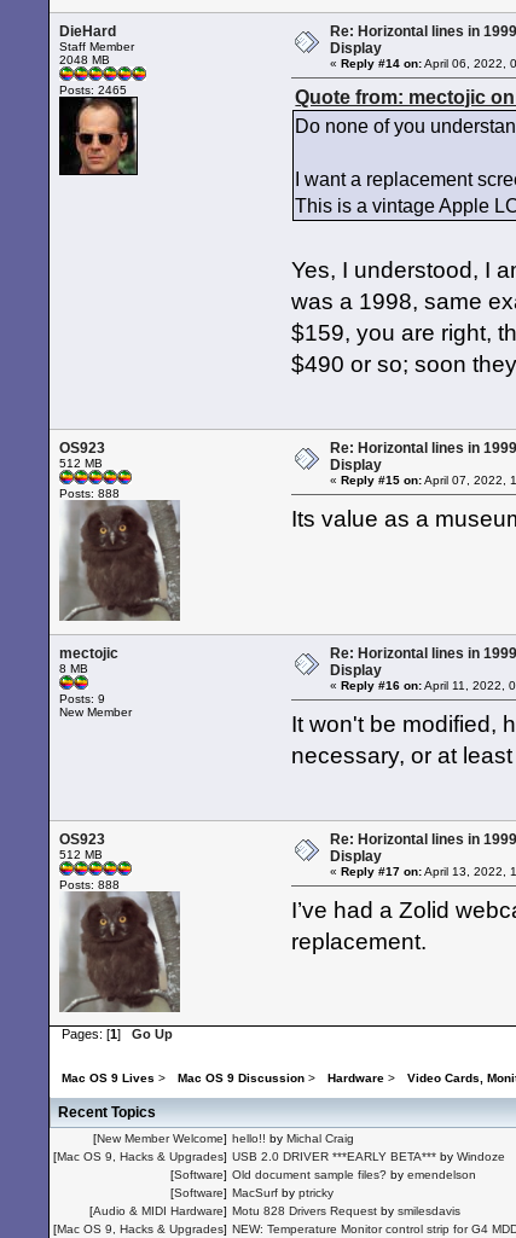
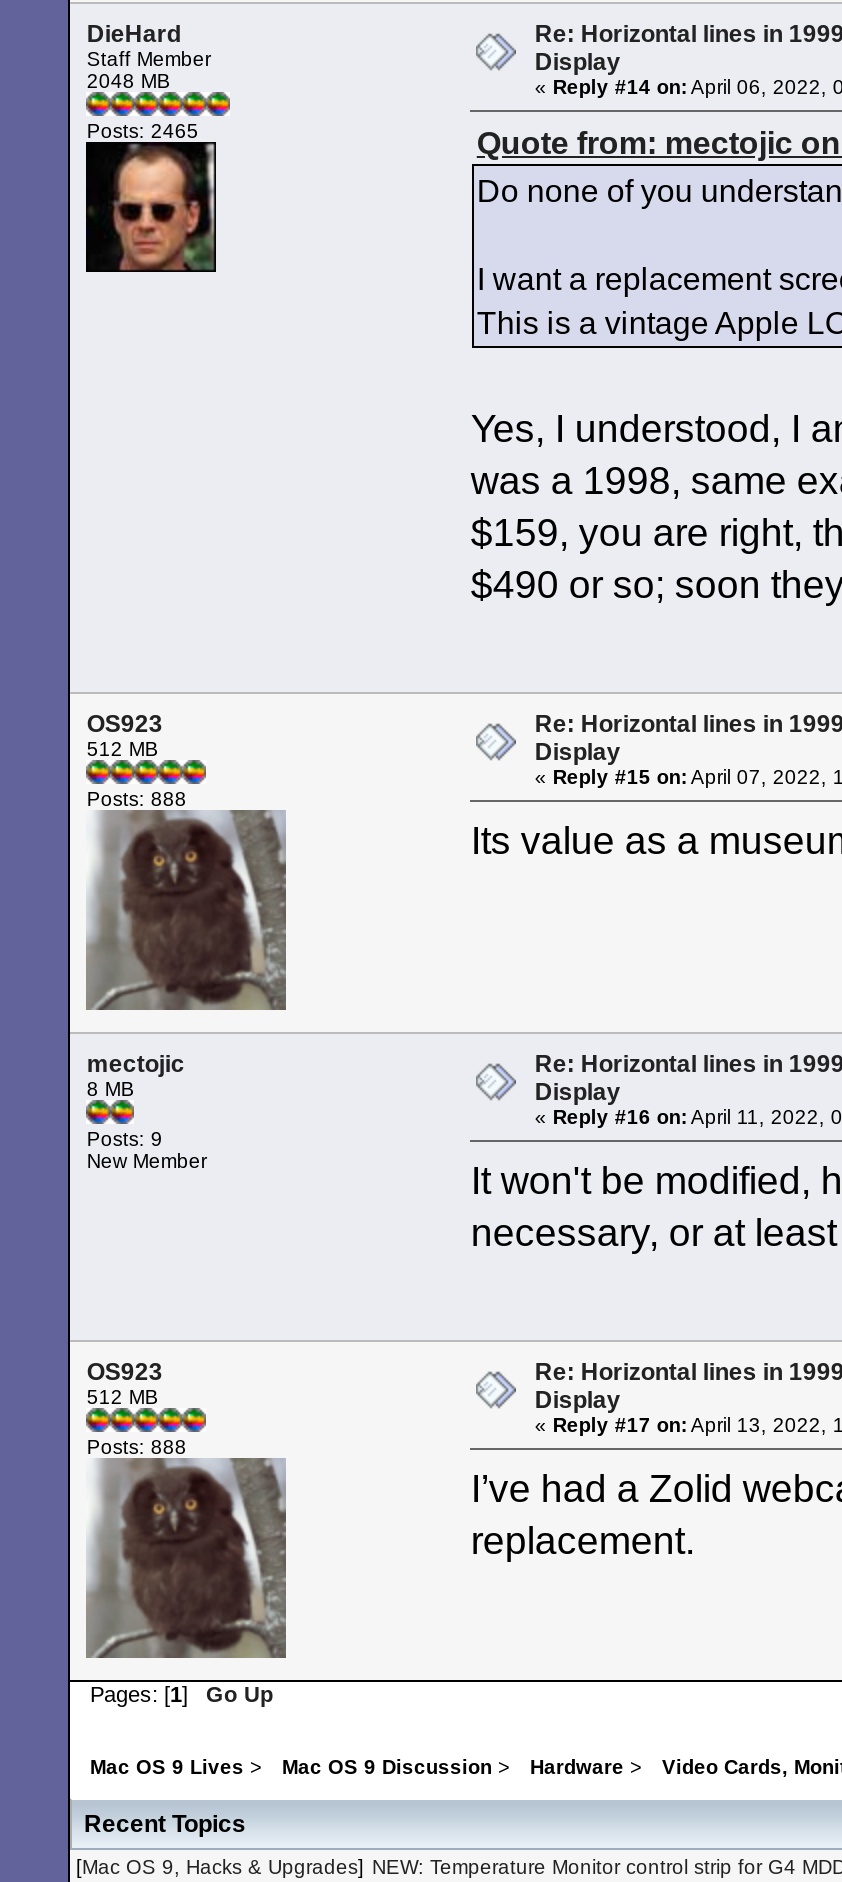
[53,1132,505,1218] [New Member Welcome] hello!! by Michal Craig | [Mac OS 9, Hacks & Upgrades] USB 2.0 DRIVER ***EARLY BETA*** by Windoze | [Software] Old document sample files? by emendelson | [Software] MacSurf by ptricky | [Audio & MIDI Hardware] Motu 828 Drivers Request by smilesdavis -> none

